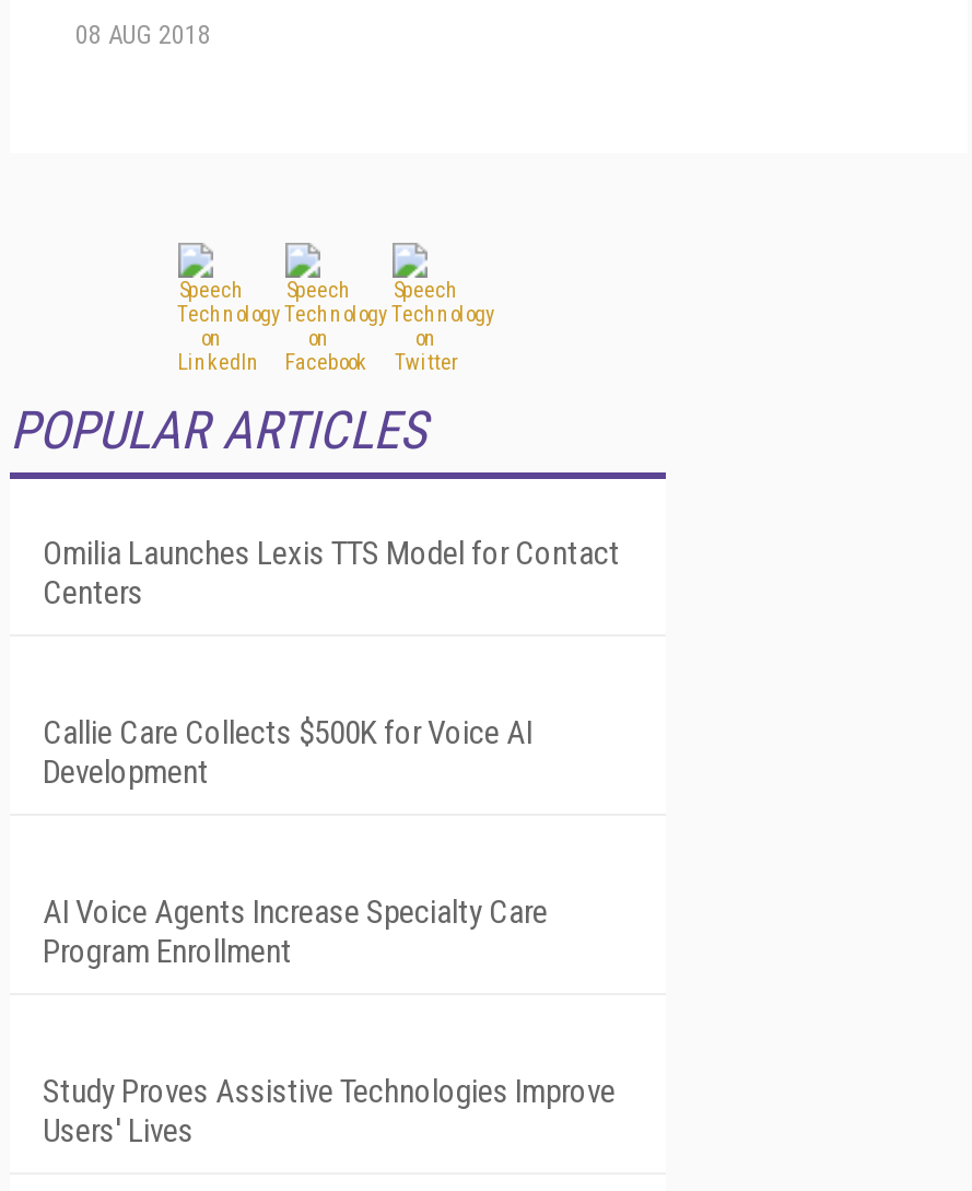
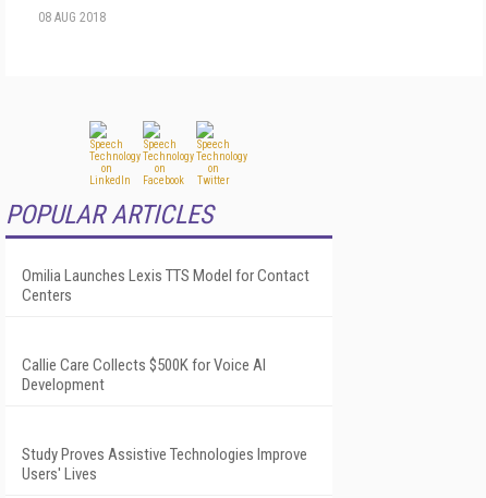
[43,891,548,970] AI Voice Agents Increase Specialty Care | Program Enrollment -> none

